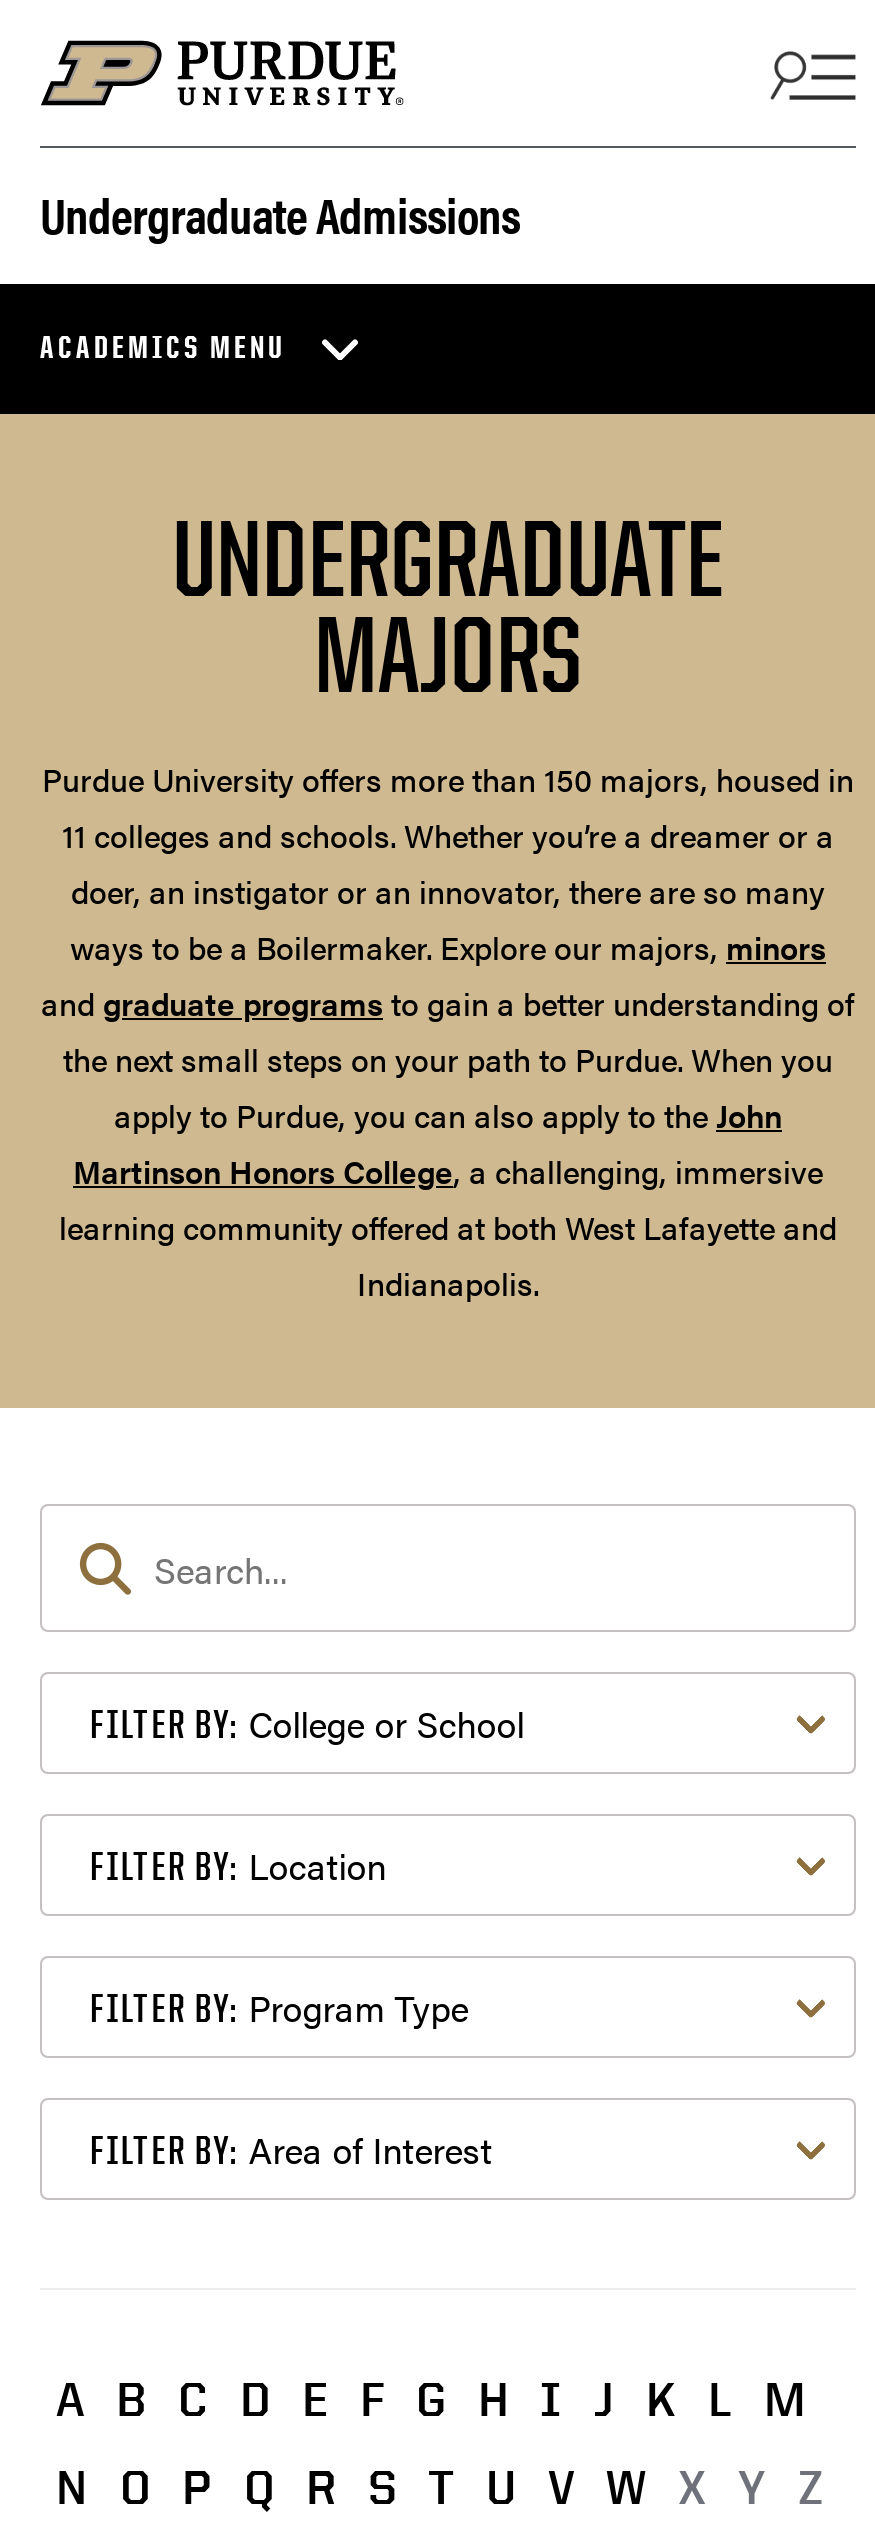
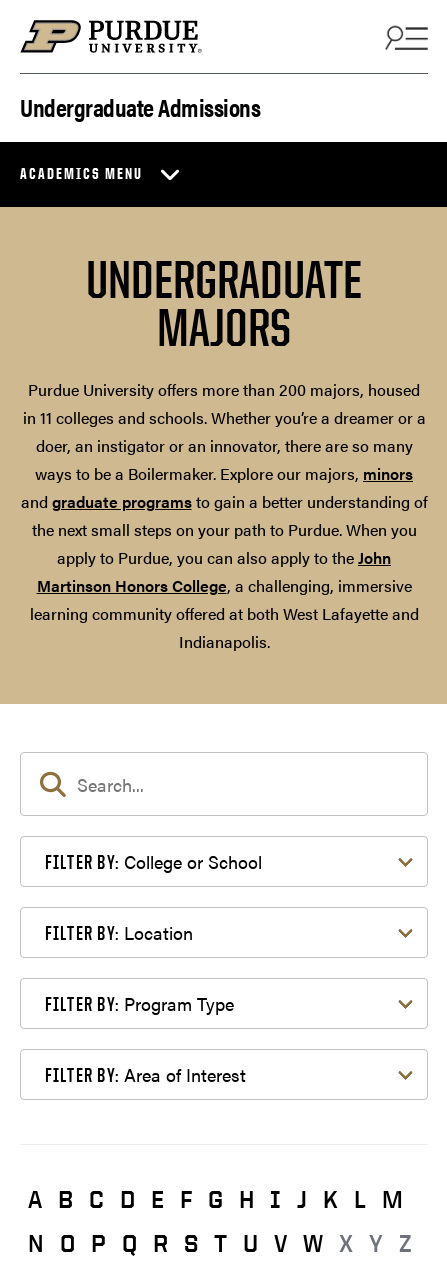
[42,756,854,858] Purdue University offers more than 150 majors, housed in | 11 colleges and schools. Whether you’re a dreamer or a -> [22,378,425,429] Purdue University offers more than 200 majors, housed | in 11 colleges and schools. Whether you’re a dreamer or a

